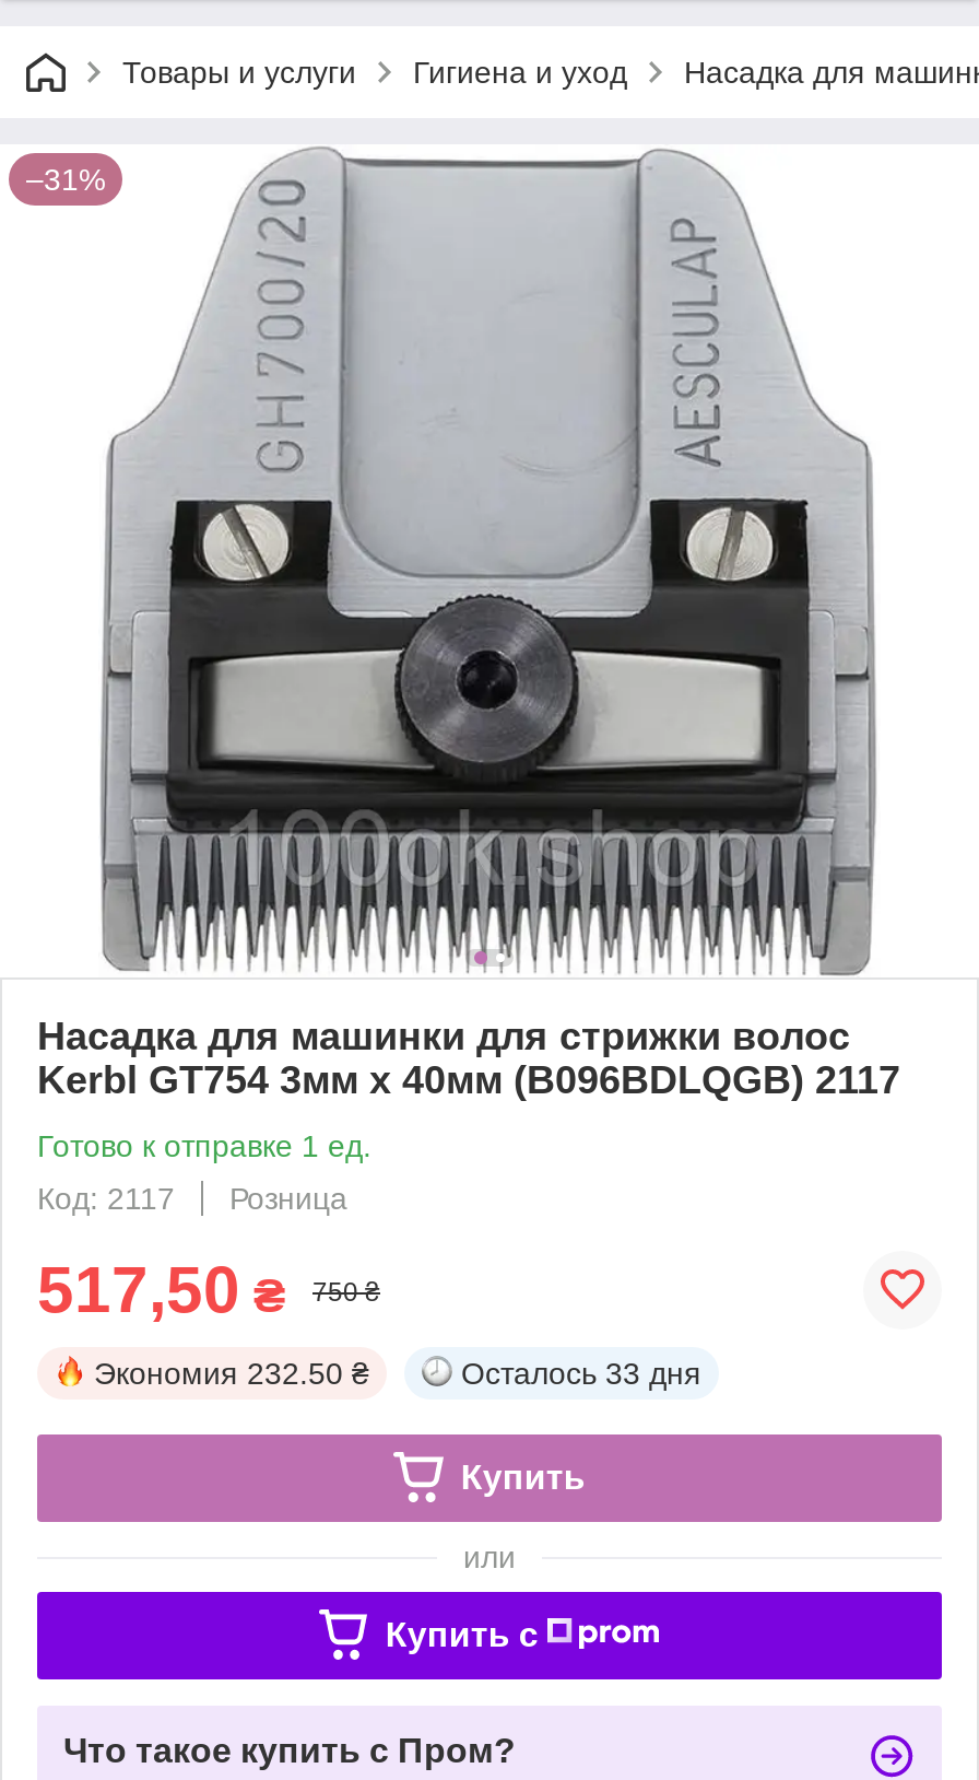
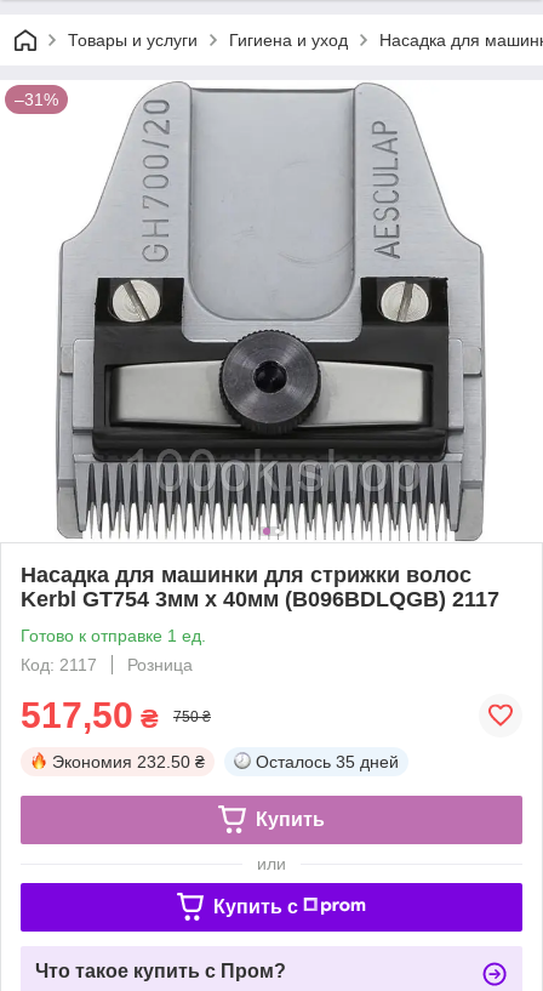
[461,1355,701,1390] Осталось 33 дня -> [256,752,399,771] Осталось 35 дней

